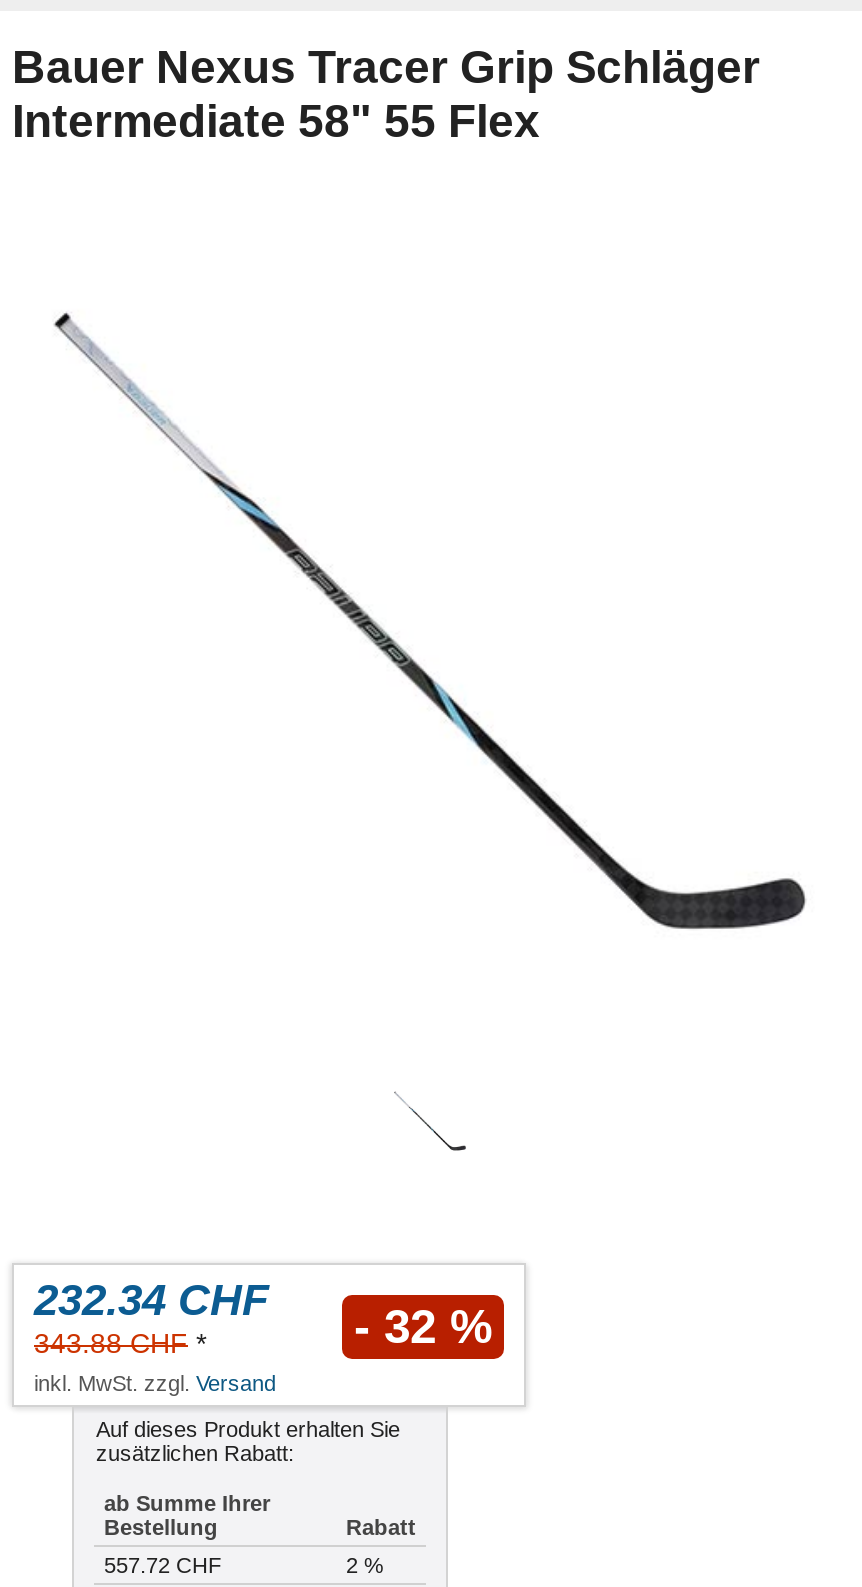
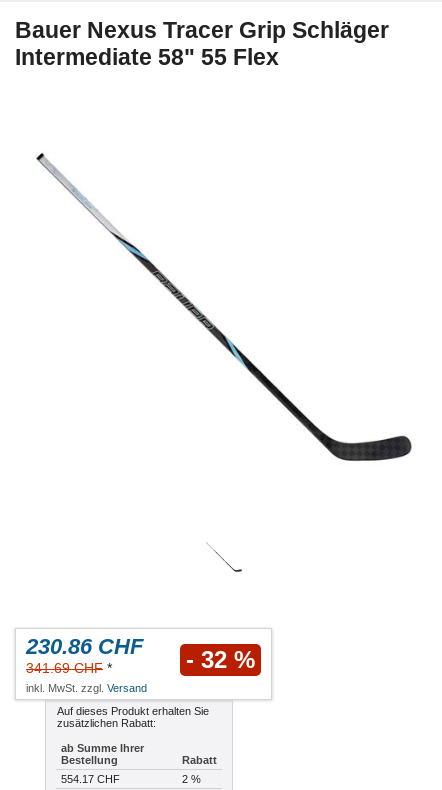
[34,1276,492,1354] 232.34 CHF - 32 % -> [26,634,255,673] 230.86 CHF - 32 %
[34,1328,206,1360] 343.88 CHF * -> [26,660,112,676] 341.69 CHF *
[104,1554,222,1578] 557.72 CHF -> [61,773,120,785] 554.17 CHF

